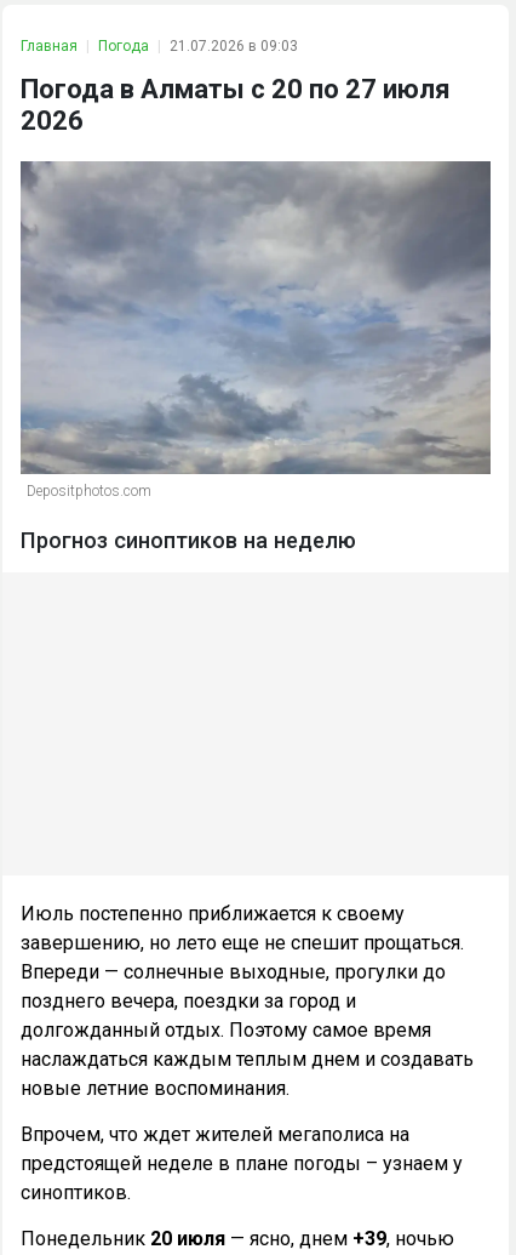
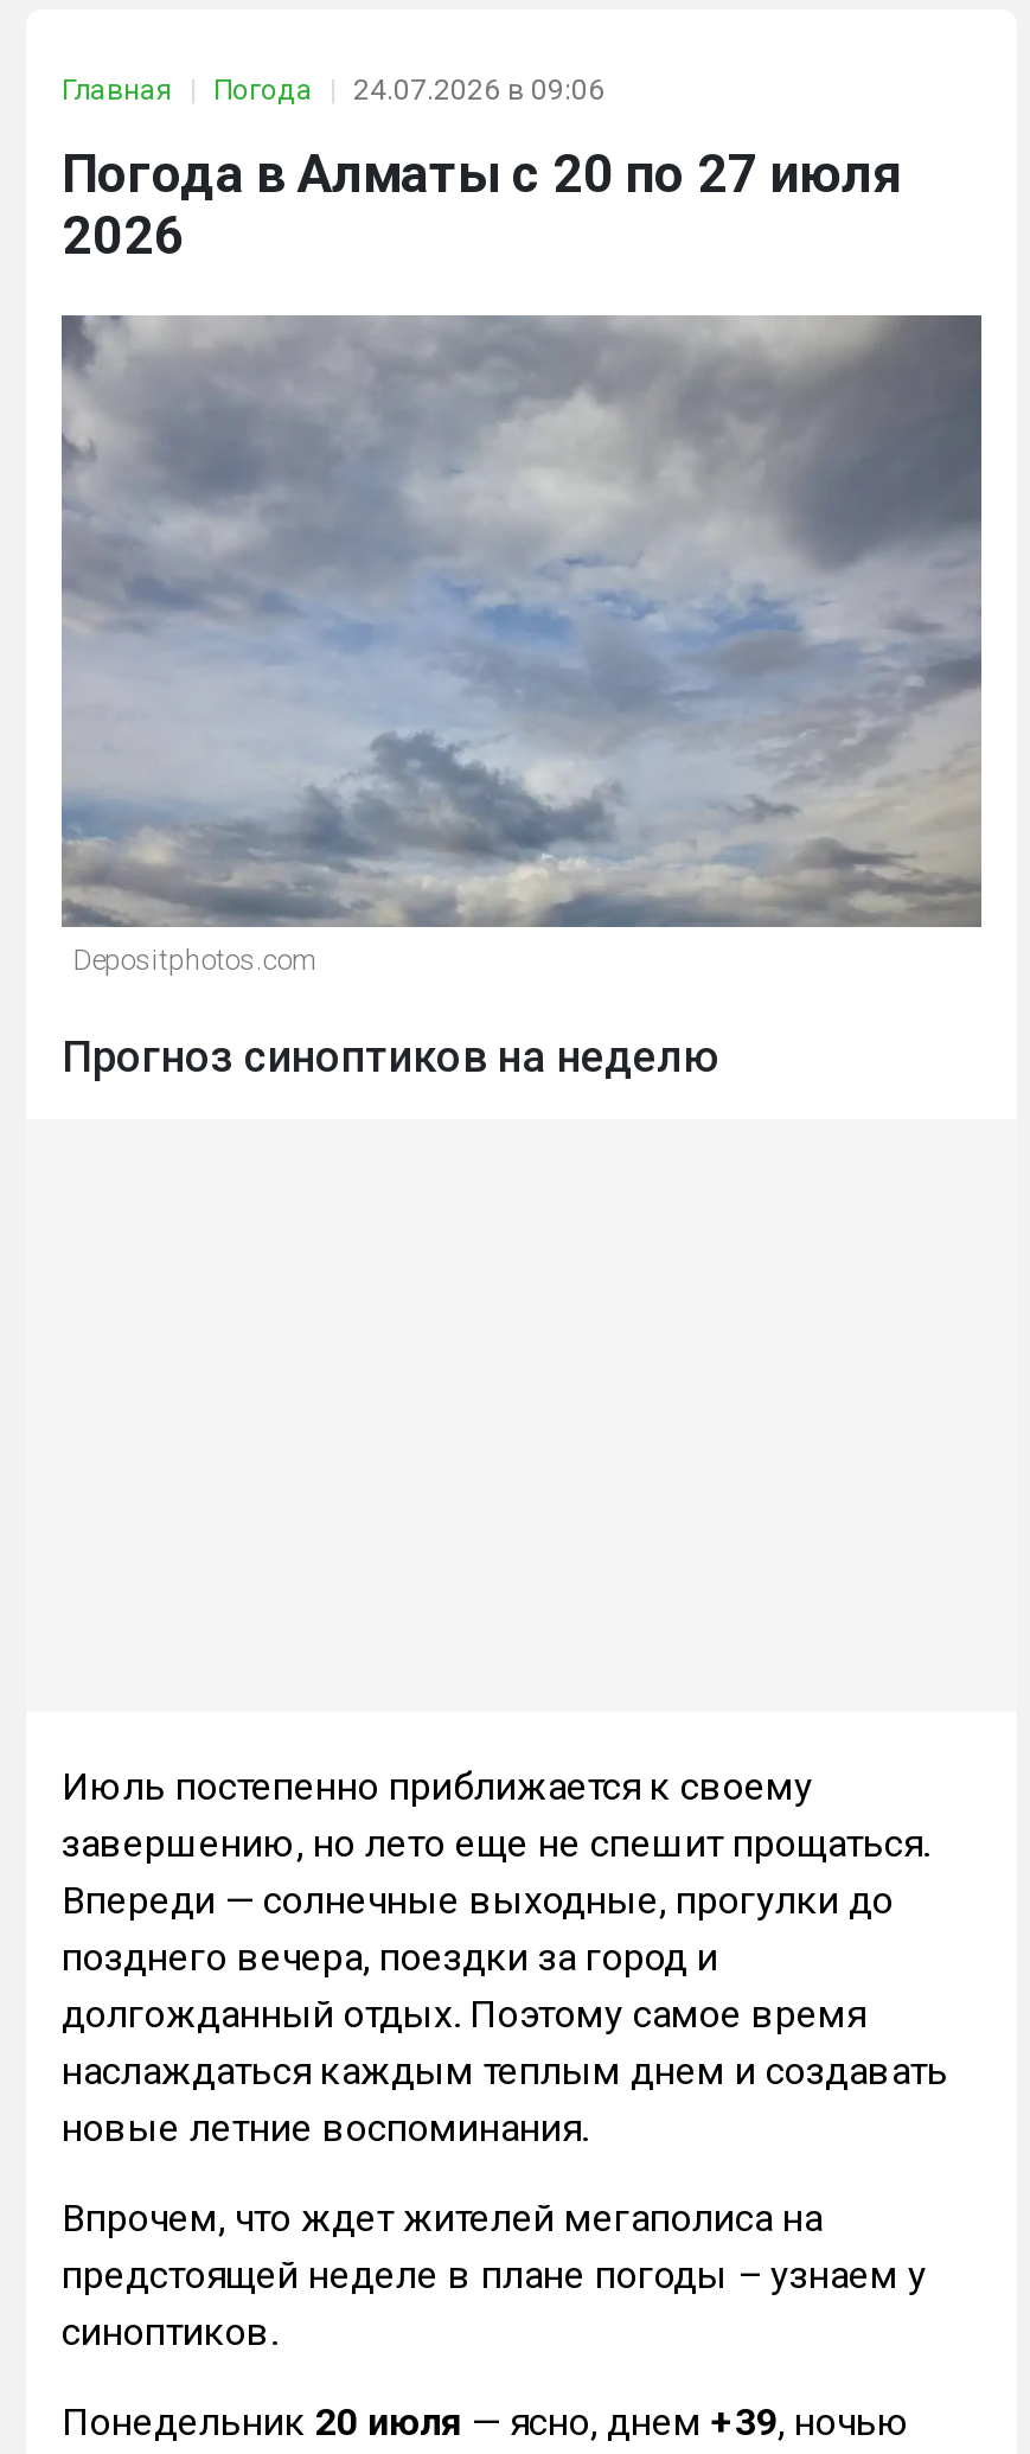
[21,37,298,54] Главная Погода 21.07.2026 в 09:03 -> [62,73,604,106] Главная Погода 24.07.2026 в 09:06

